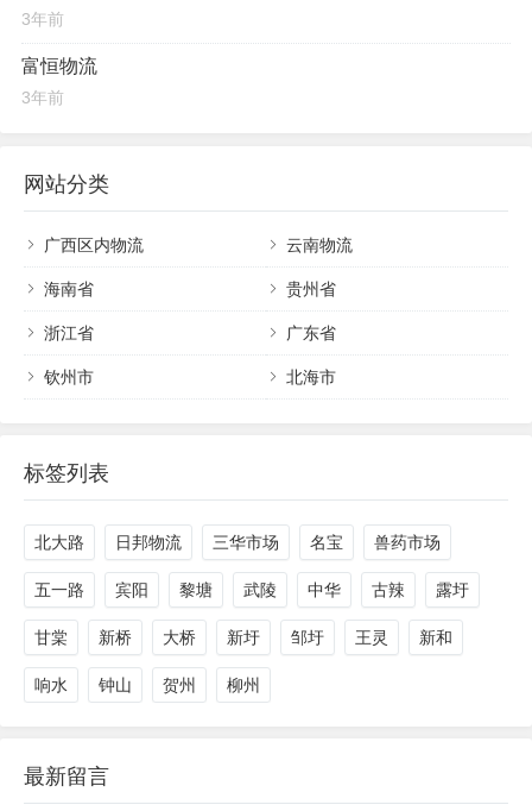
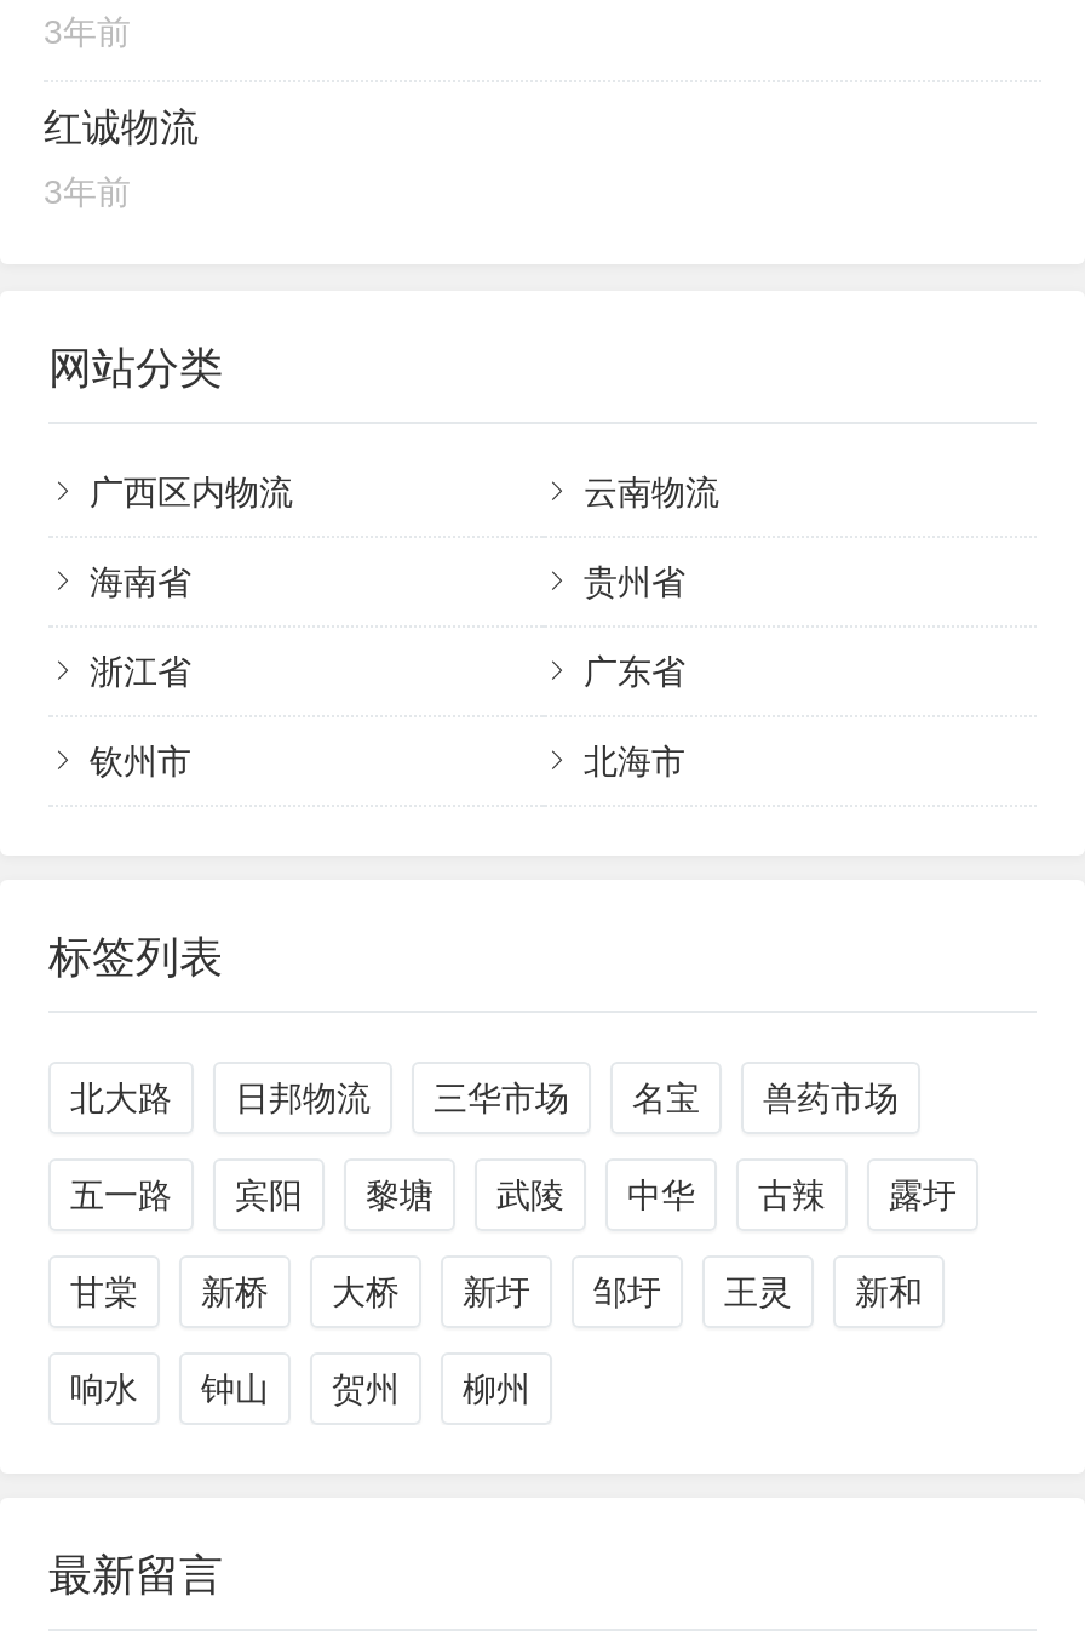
[21,56,97,76] 富恒物流 -> [44,107,199,148] 红诚物流

